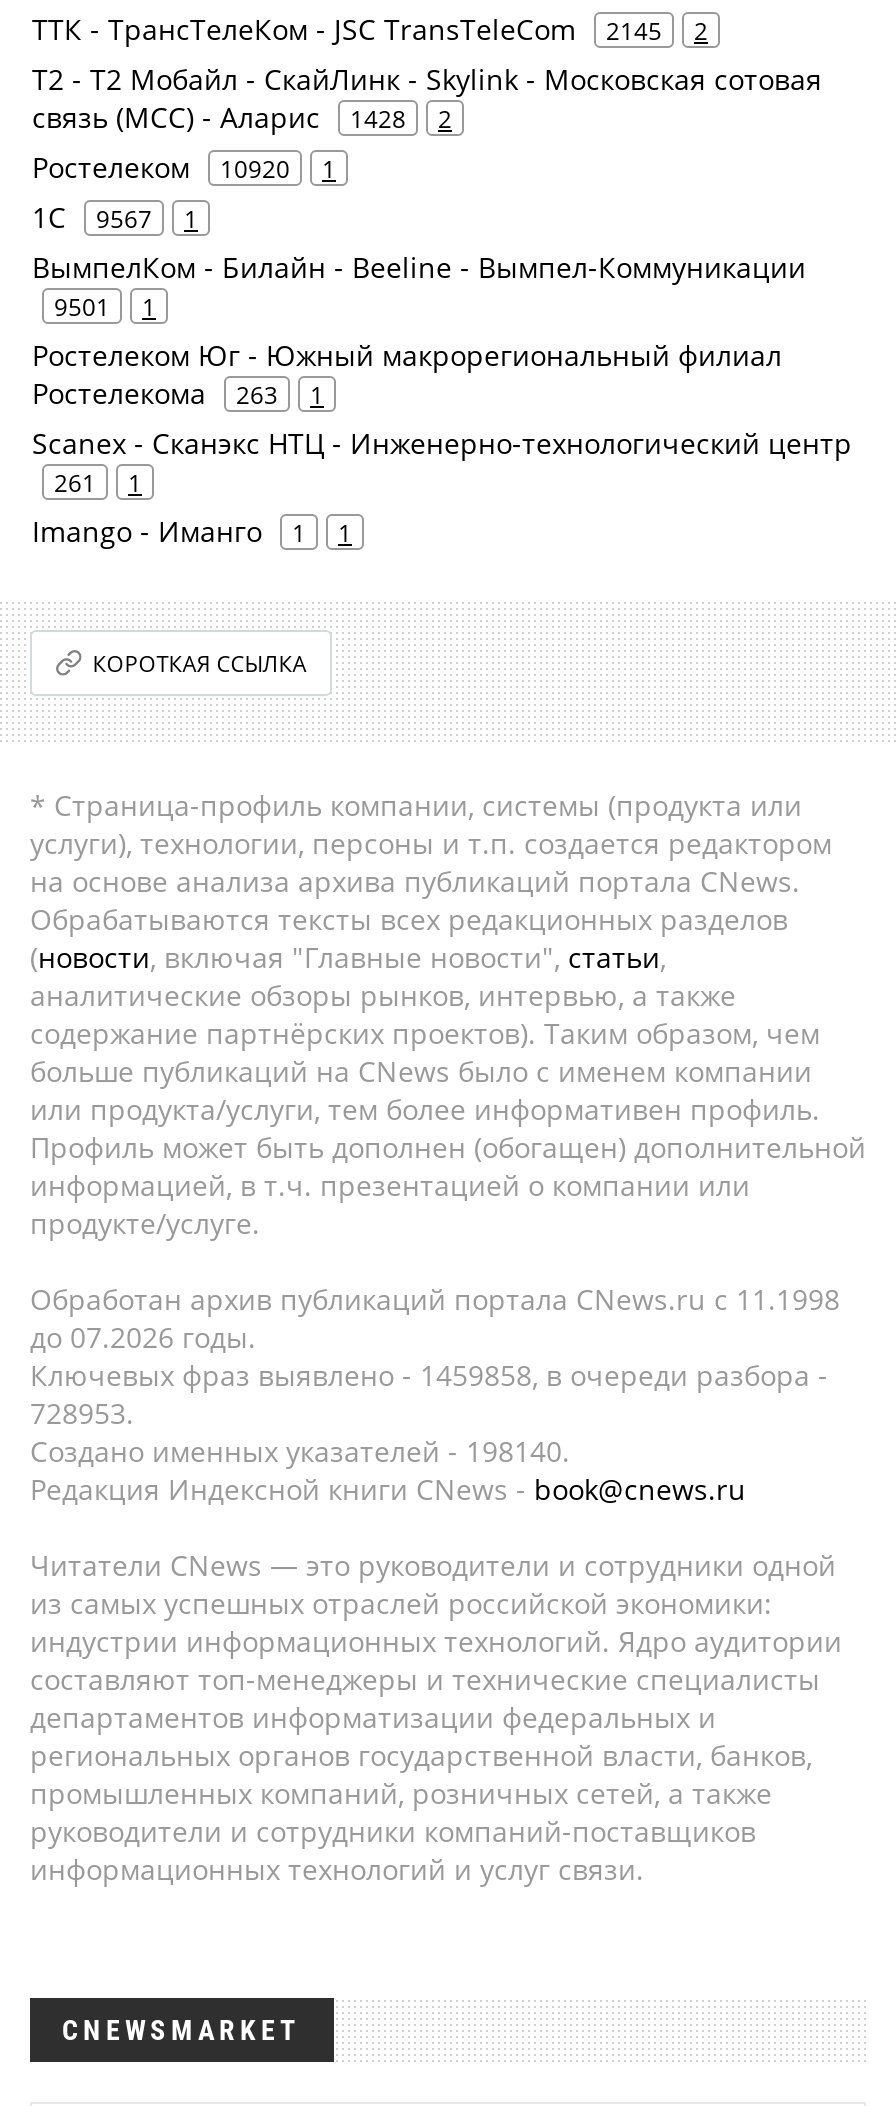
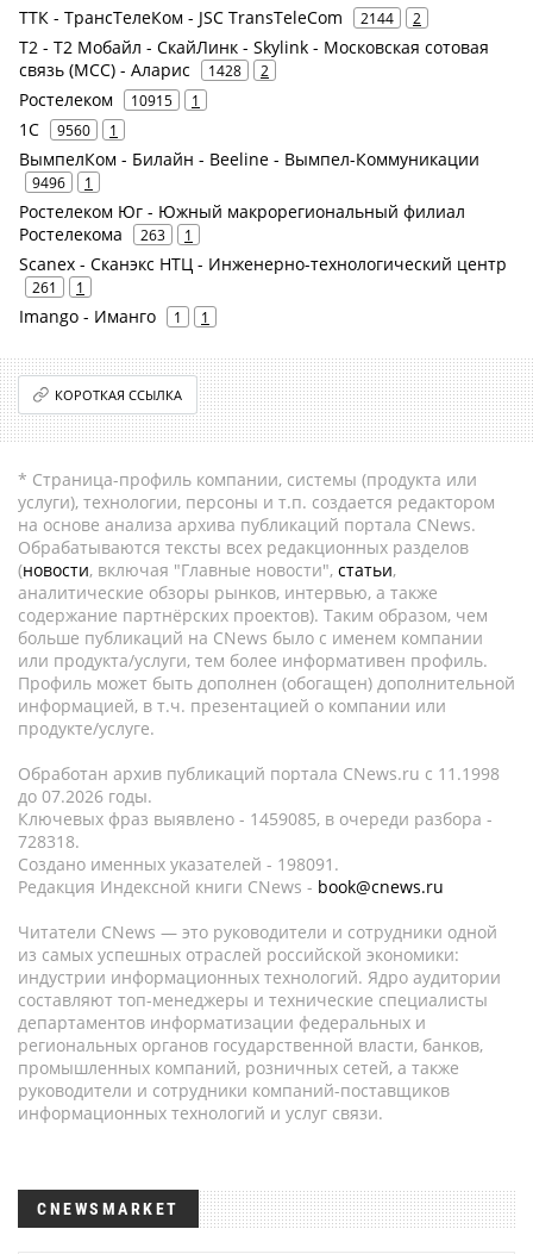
[606,14,662,46] 2145 -> [360,8,394,27] 2144
[32,148,336,186] Ростелеком 10920 1 -> [19,88,200,111] Ростелеком 10915 1
[32,198,198,236] 1С 9567 1 -> [19,118,118,141] 1С 9560 1
[54,290,156,322] 9501 1 -> [32,173,93,192] 9496 1
[30,1356,828,1394] Ключевых фраз выявлено - 1459858, в очереди разбора - -> [18,807,493,830] Ключевых фраз выявлено - 1459085, в очереди разбора -
[30,1394,134,1432] 728953. -> [18,830,80,853] 728318.
[30,1432,570,1470] Создано именных указателей - 198140. -> [18,853,339,875] Создано именных указателей - 198091.

